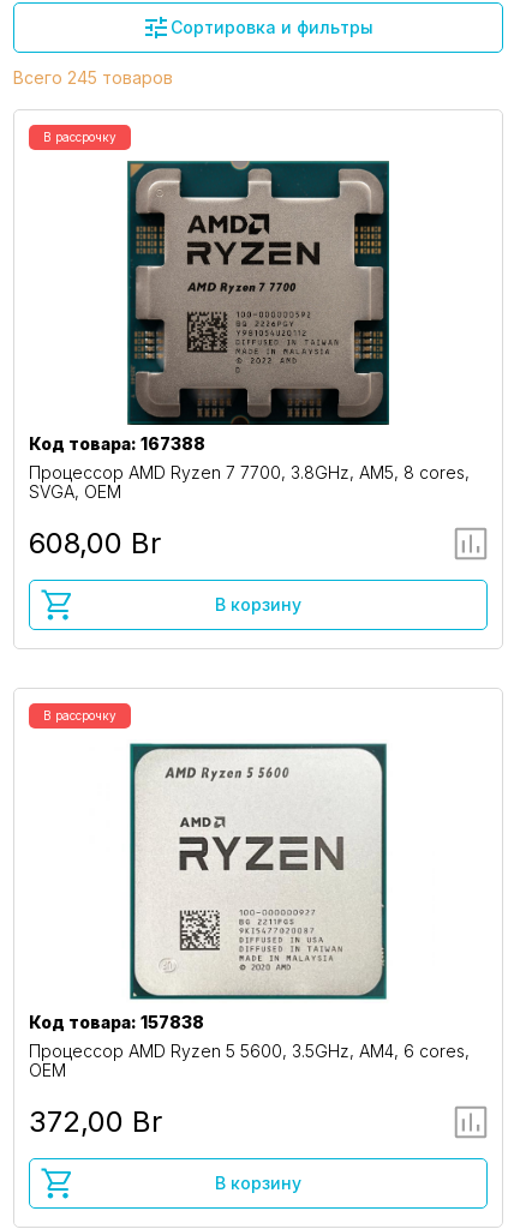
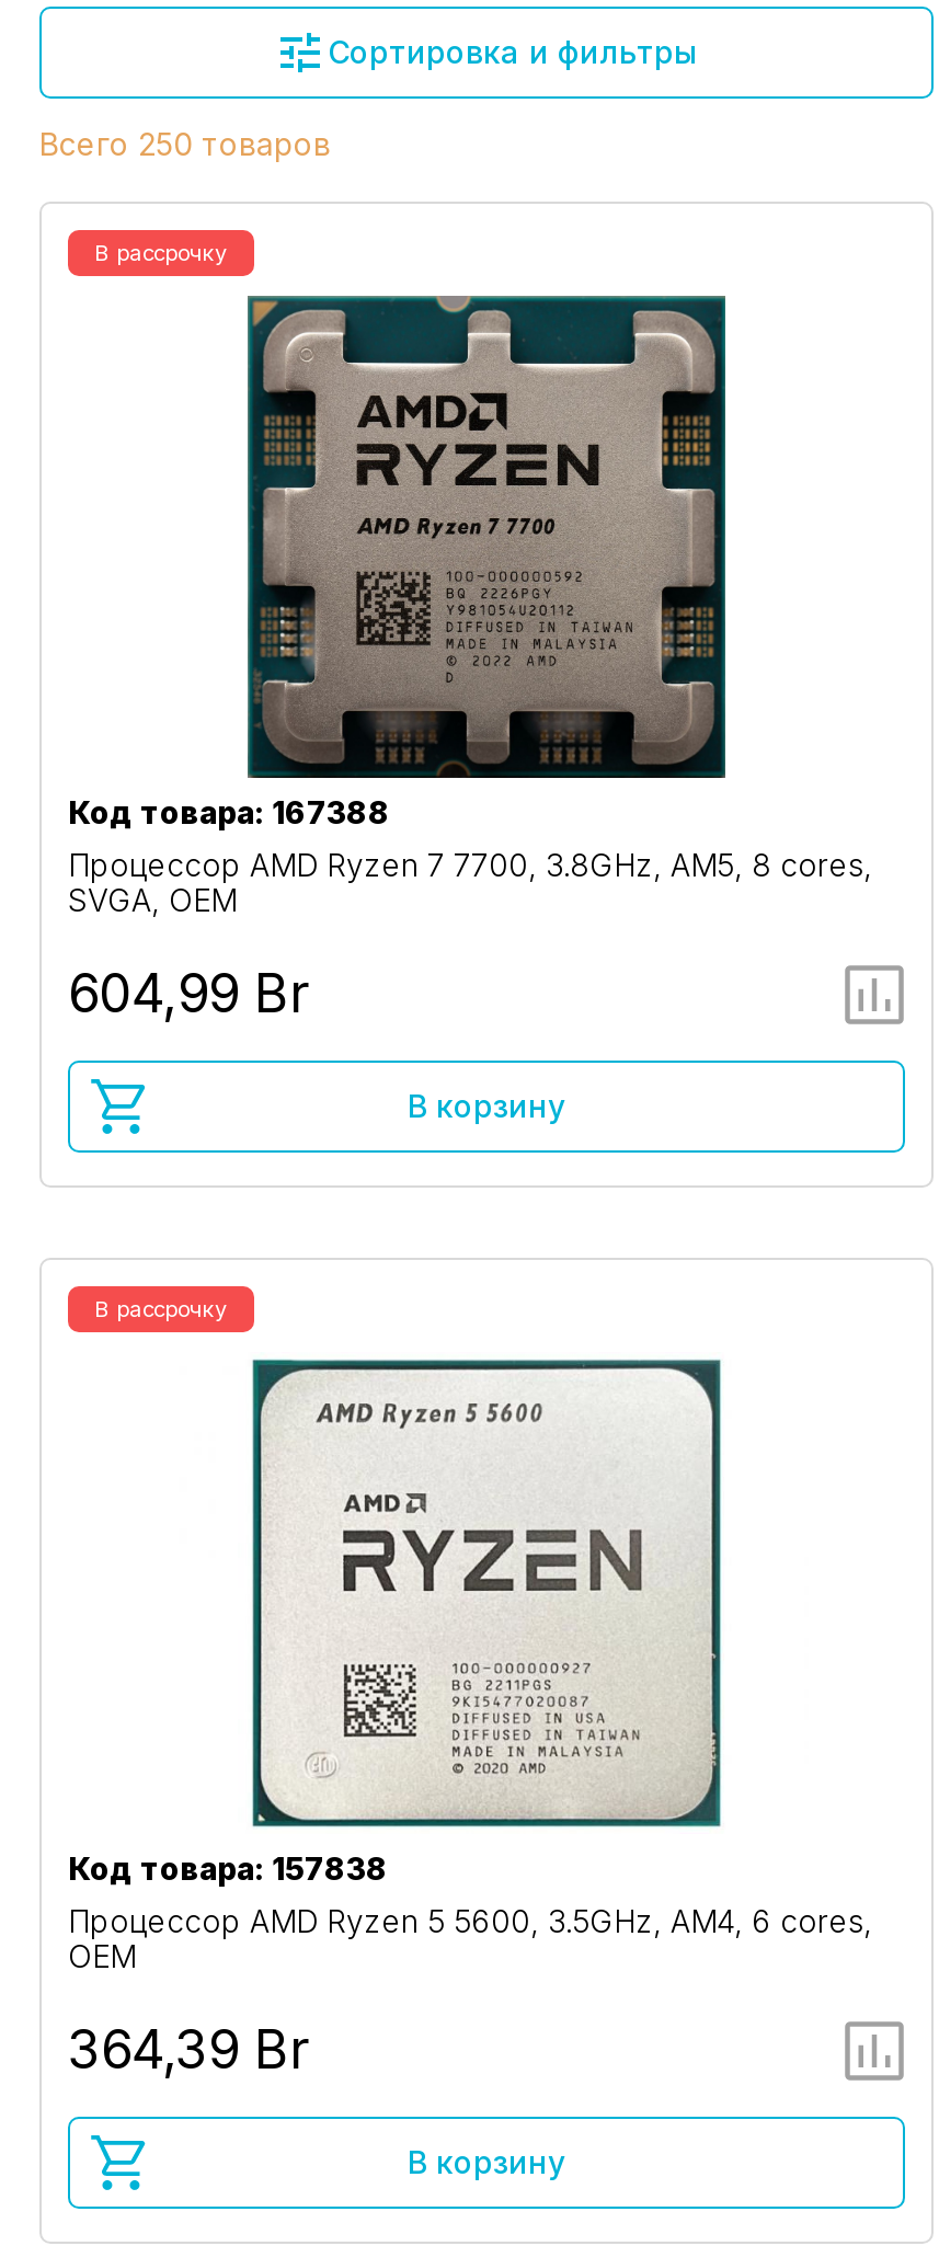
[13,67,173,88] Всего 245 товаров -> [39,125,331,162] Всего 250 товаров
[29,526,161,560] 608,00 Br -> [68,962,309,1025] 604,99 Br
[29,1104,162,1139] 372,00 Br -> [68,2018,309,2082] 364,39 Br

